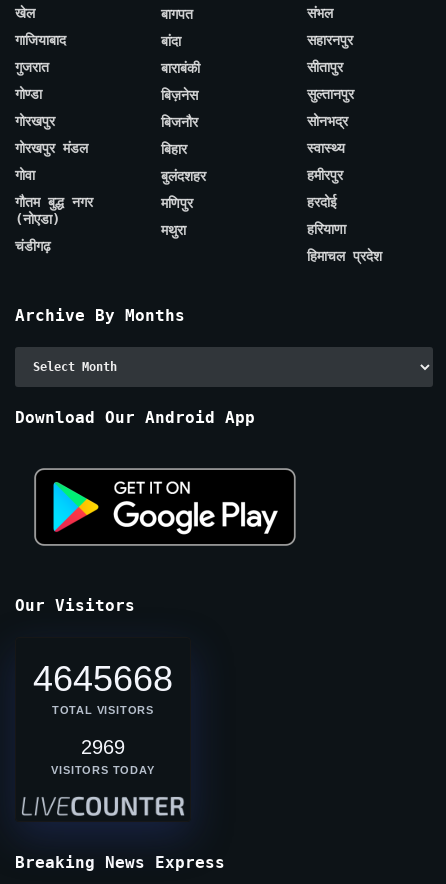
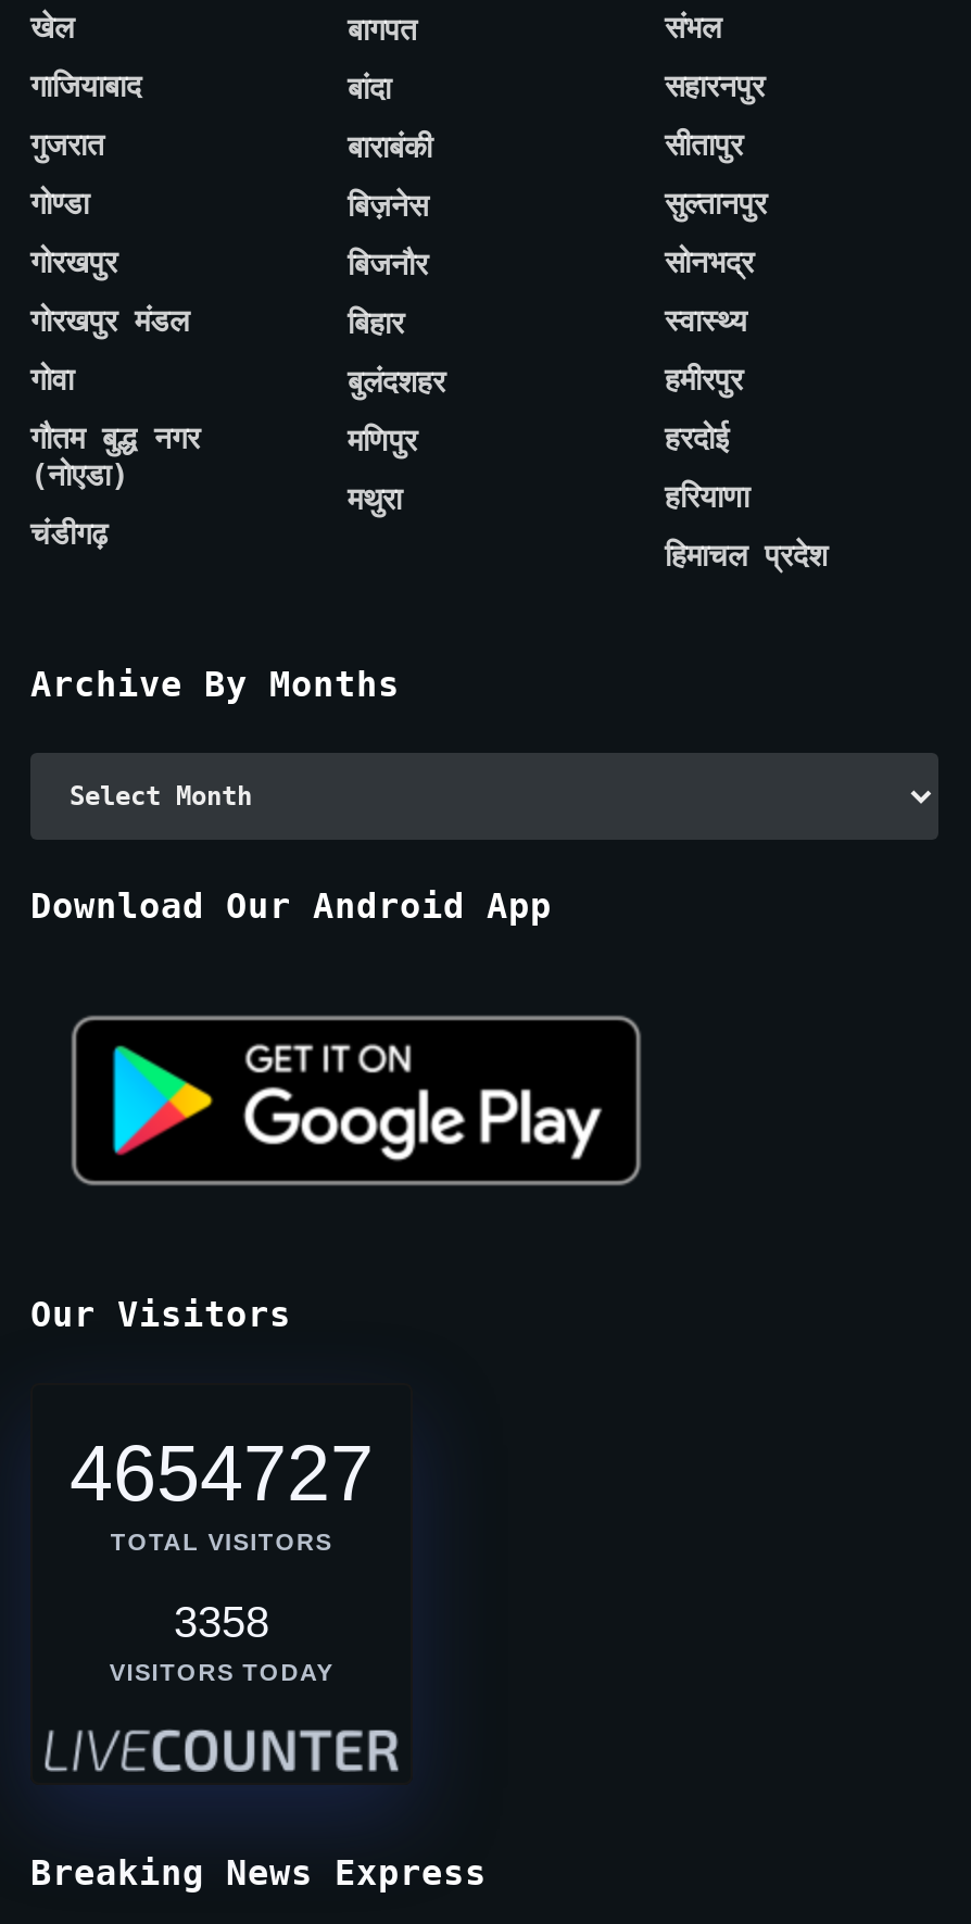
[33,658,173,699] 4645668 -> [70,1429,374,1518] 4654727
[81,736,125,758] 2969 -> [174,1598,269,1646] 3358

